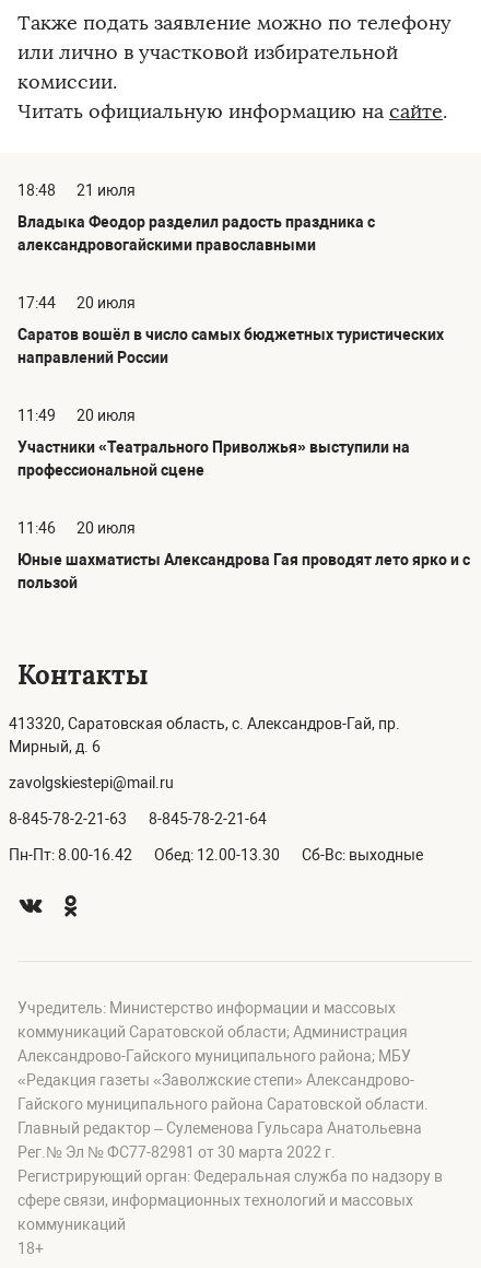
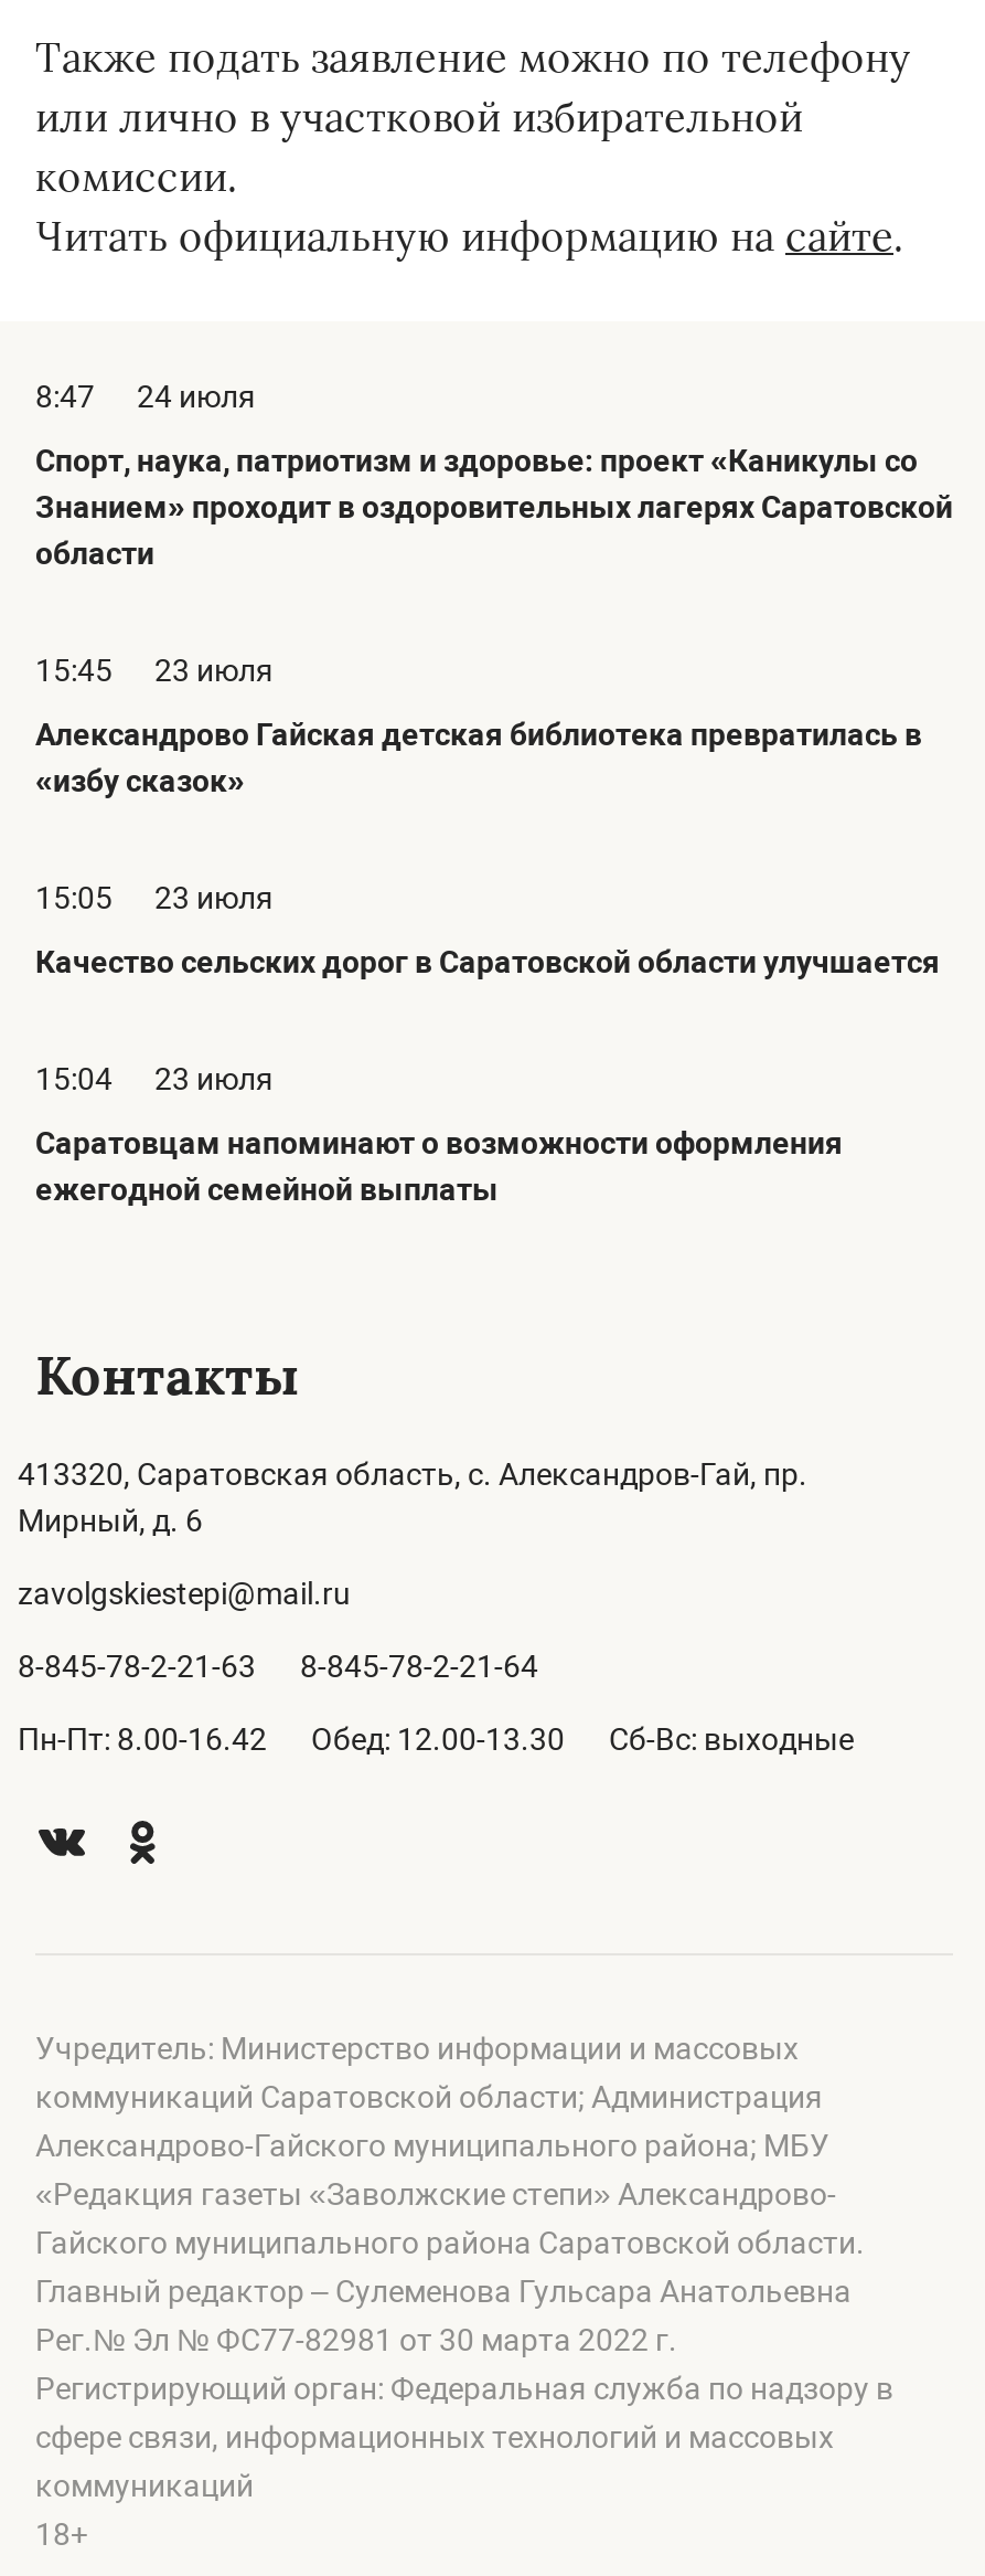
[17,181,136,199] 18:48 | 21 июля -> [35,379,256,414] 8:47 | 24 июля
[17,213,375,254] Владыка Феодор разделил радость праздника с | александровогайскими православными -> [35,443,953,571] Спорт, наука, патриотизм и здоровье: проект «Каникулы со | Знанием» проходит в оздоровительных лагерях Саратовской | области
[17,294,136,312] 17:44 | 20 июля -> [35,653,274,688] 15:45 | 23 июля
[17,326,444,366] Саратов вошёл в число самых бюджетных туристических | направлений России -> [35,717,922,798] Александрово Гайская детская библиотека превратилась в | «избу сказок»
[17,407,136,424] 11:49 | 20 июля -> [35,880,274,915] 15:05 | 23 июля
[17,438,410,479] Участники «Театрального Приволжья» выступили на | профессиональной сцене -> [35,944,940,979] Качество сельских дорог в Саратовской области улучшается
[17,519,136,537] 11:46 | 20 июля -> [35,1061,274,1096] 15:04 | 23 июля
[17,551,470,591] Юные шахматисты Александрова Гая проводят лето ярко и с | пользой -> [35,1125,843,1207] Саратовцам напоминают о возможности оформления | ежегодной семейной выплаты

